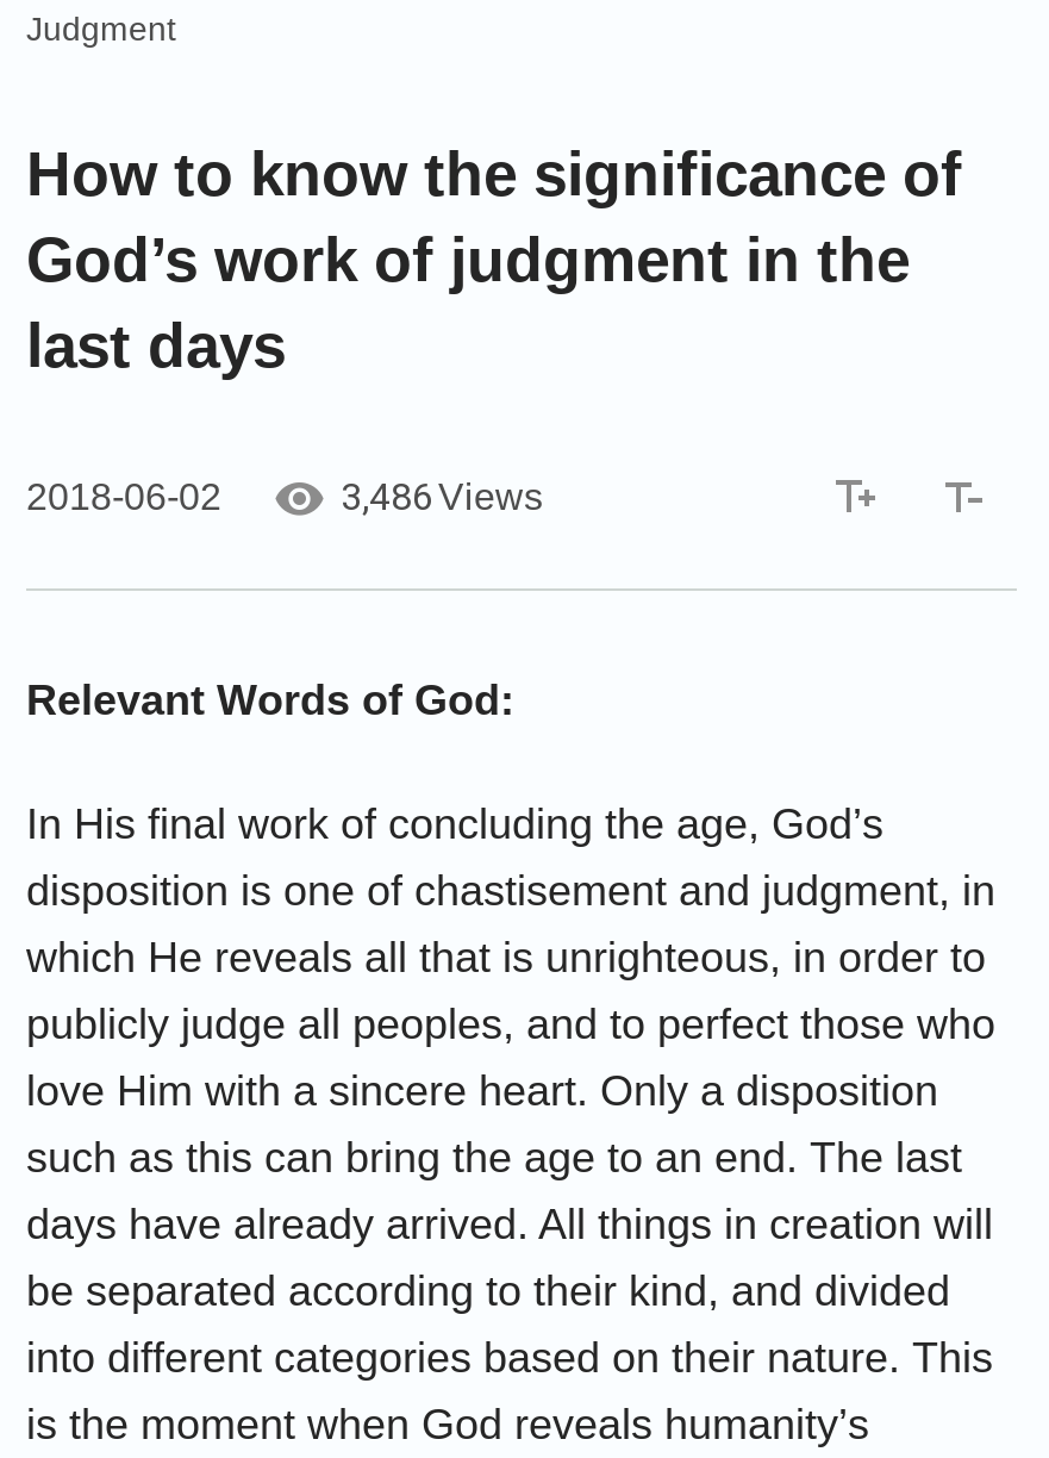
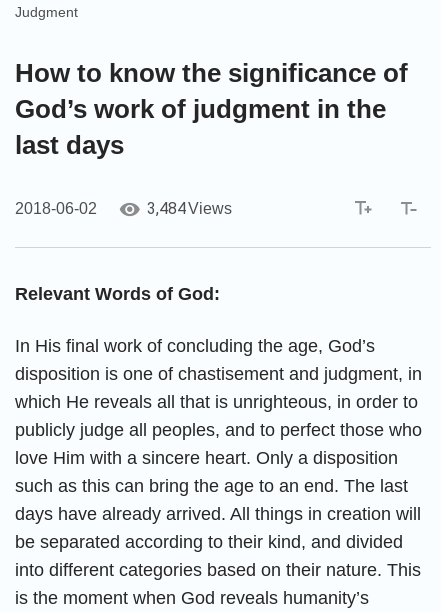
[341,473,543,518] 3,486 Views -> [147,199,232,218] 3,484 Views

